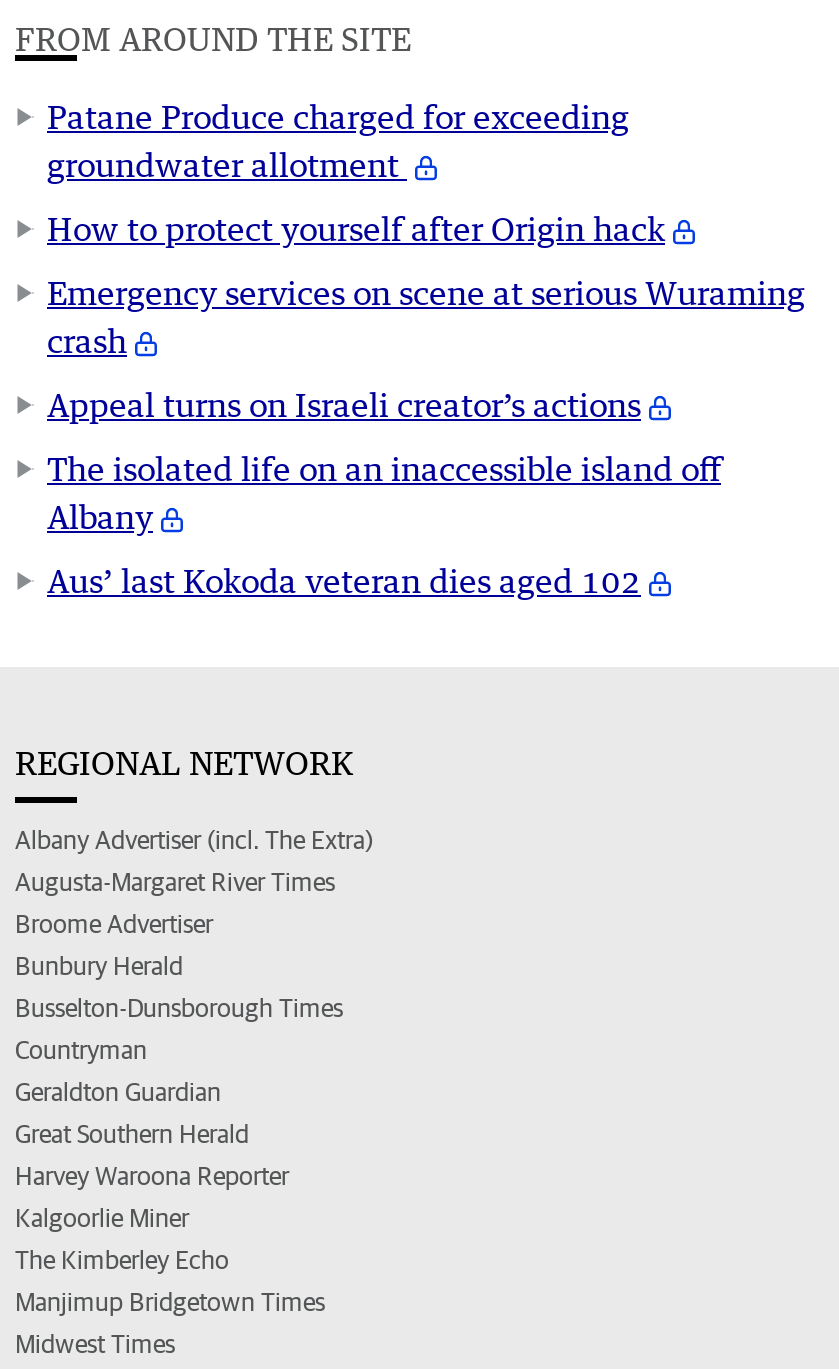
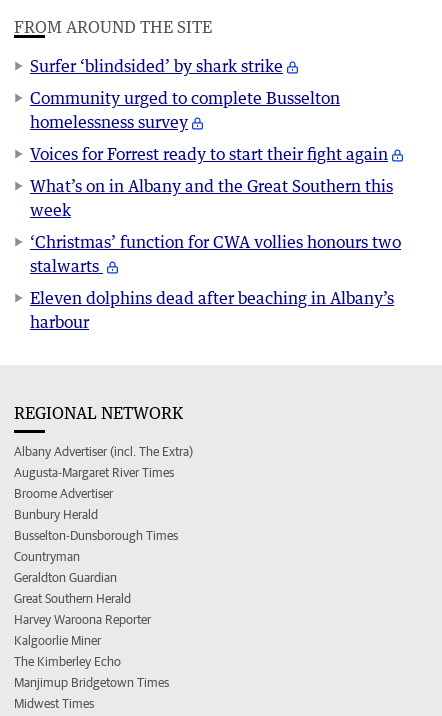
[47,97,629,185] Patane Produce charged for exceeding | groundwater allotment -> [30,56,283,76] Surfer ‘blindsided’ by shark strike
[47,209,665,249] How to protect yourself after Origin hack -> [30,88,340,132] Community urged to complete Busselton | homelessness survey
[47,273,805,361] Emergency services on scene at serious Wuraming | crash -> [30,144,388,164] Voices for Forrest ready to start their fight again
[47,385,641,425] Appeal turns on Israeli creator’s actions -> [30,176,393,220] What’s on in Albany and the Great Southern this | week
[47,449,721,537] The isolated life on an inaccessible island off | Albany -> [30,232,401,276] ‘Christmas’ function for CWA vollies honours two | stalwarts
[47,561,641,601] Aus’ last Kokoda veteran dies aged 102 -> [30,288,394,332] Eleven dolphins dead after beaching in Albany’s | harbour

